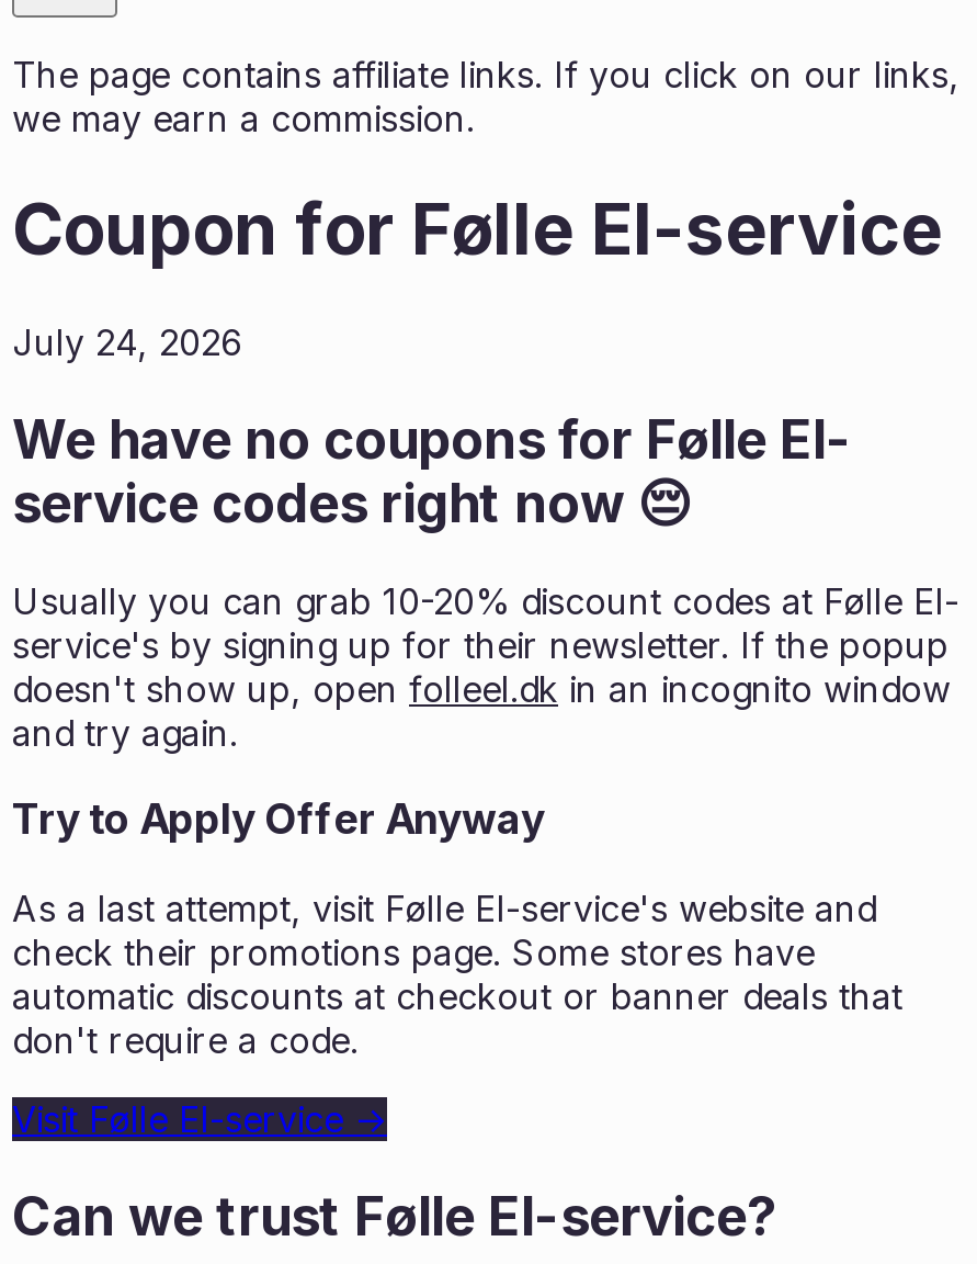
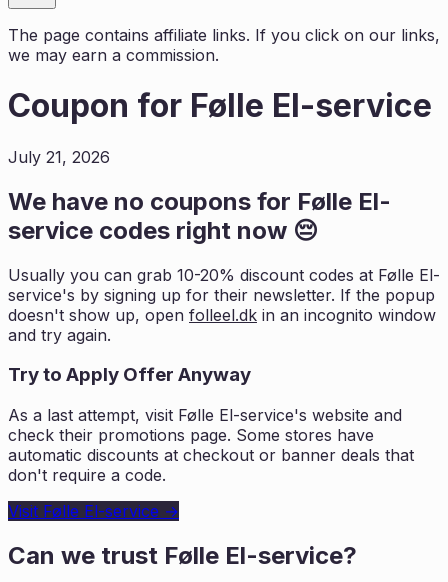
[12,320,242,364] July 24, 2026 -> [8,147,110,167] July 21, 2026

